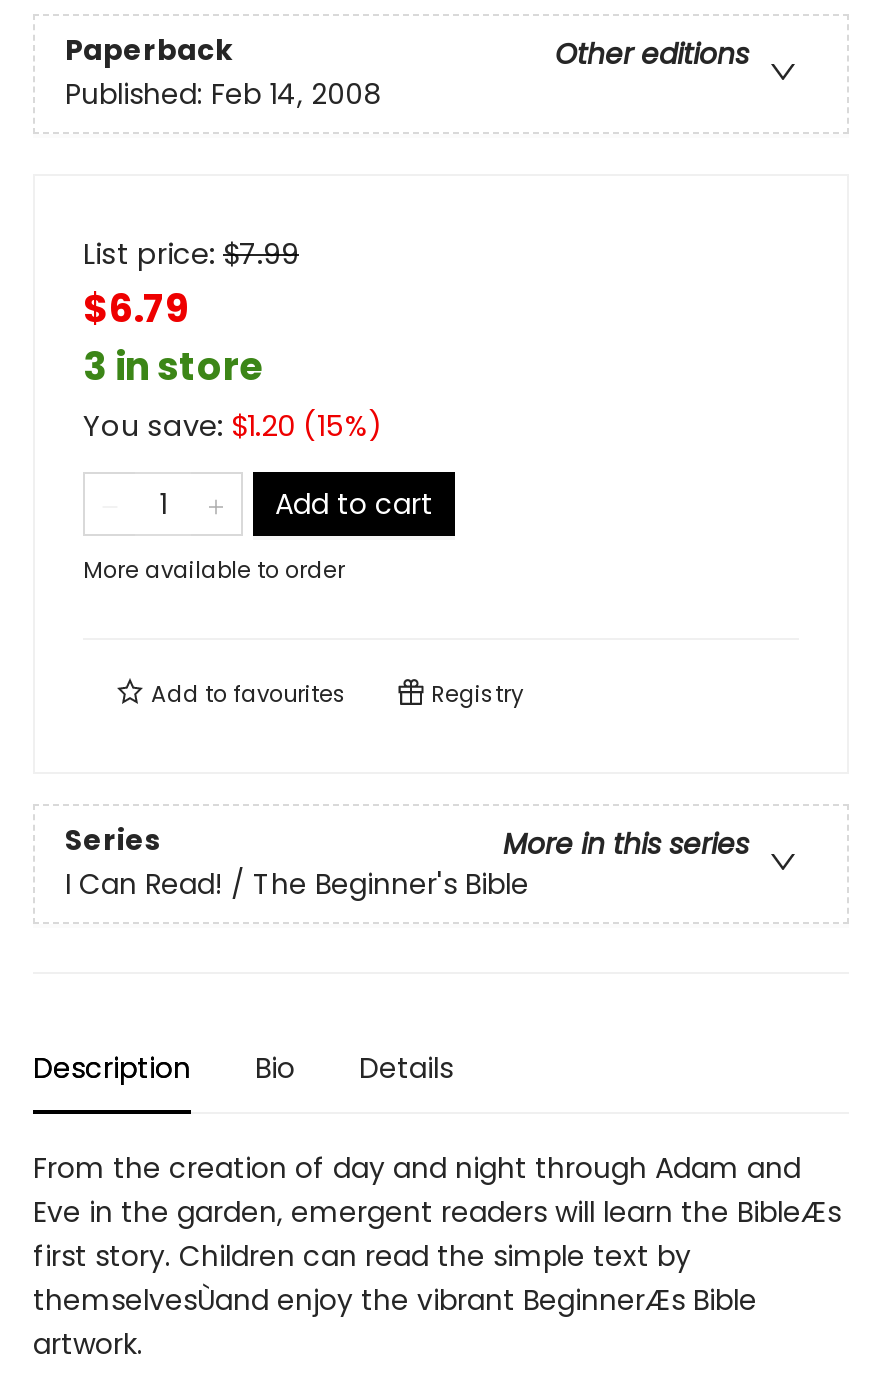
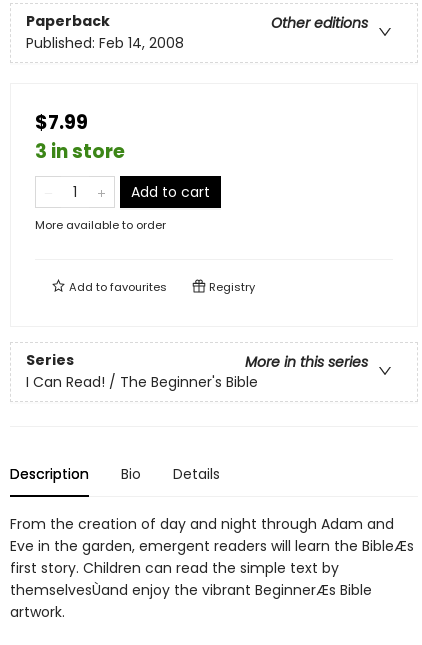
[83,234,299,336] List price: $7.99 | $6.79 -> [35,109,88,136] $7.99
[83,406,383,446] You save: $1.20 (15%) -> none

